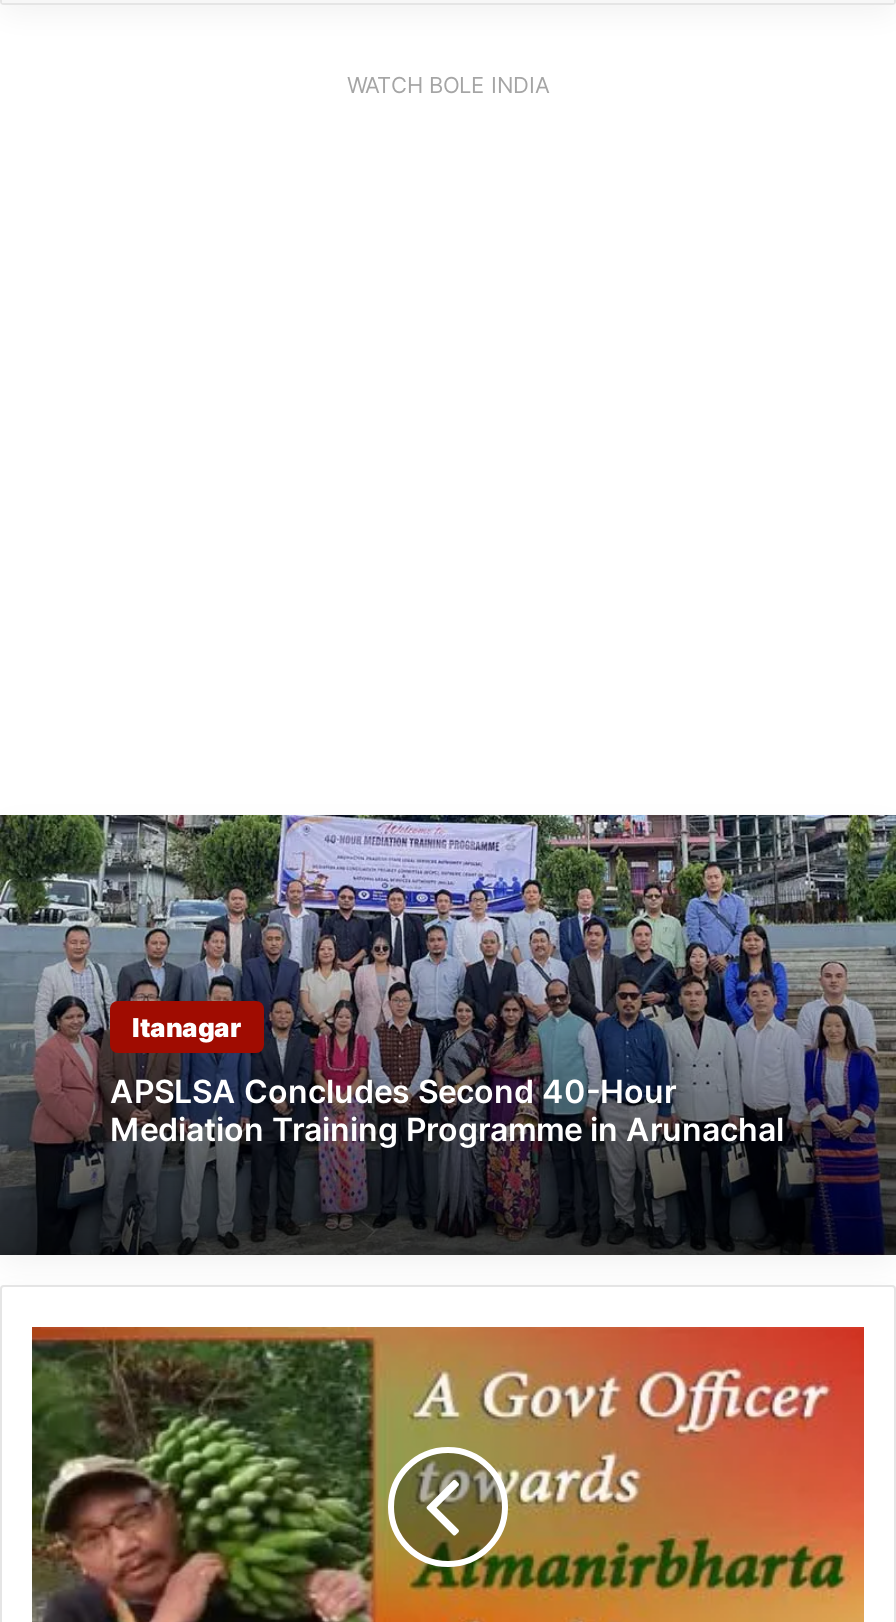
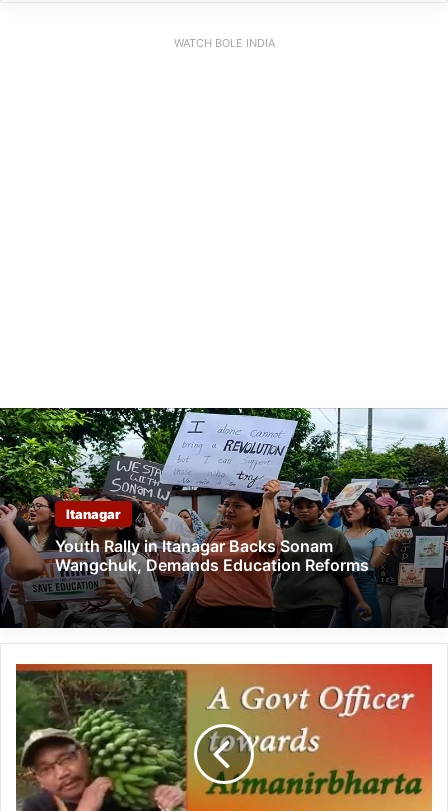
[6,814,890,1256] [image] | APSLSA Concludes Second 40-Hour | Mediation Training Programme in Arunachal -> [3,407,445,629] [image] | Youth Rally in Itanagar Backs Sonam | Wangchuk, Demands Education Reforms

